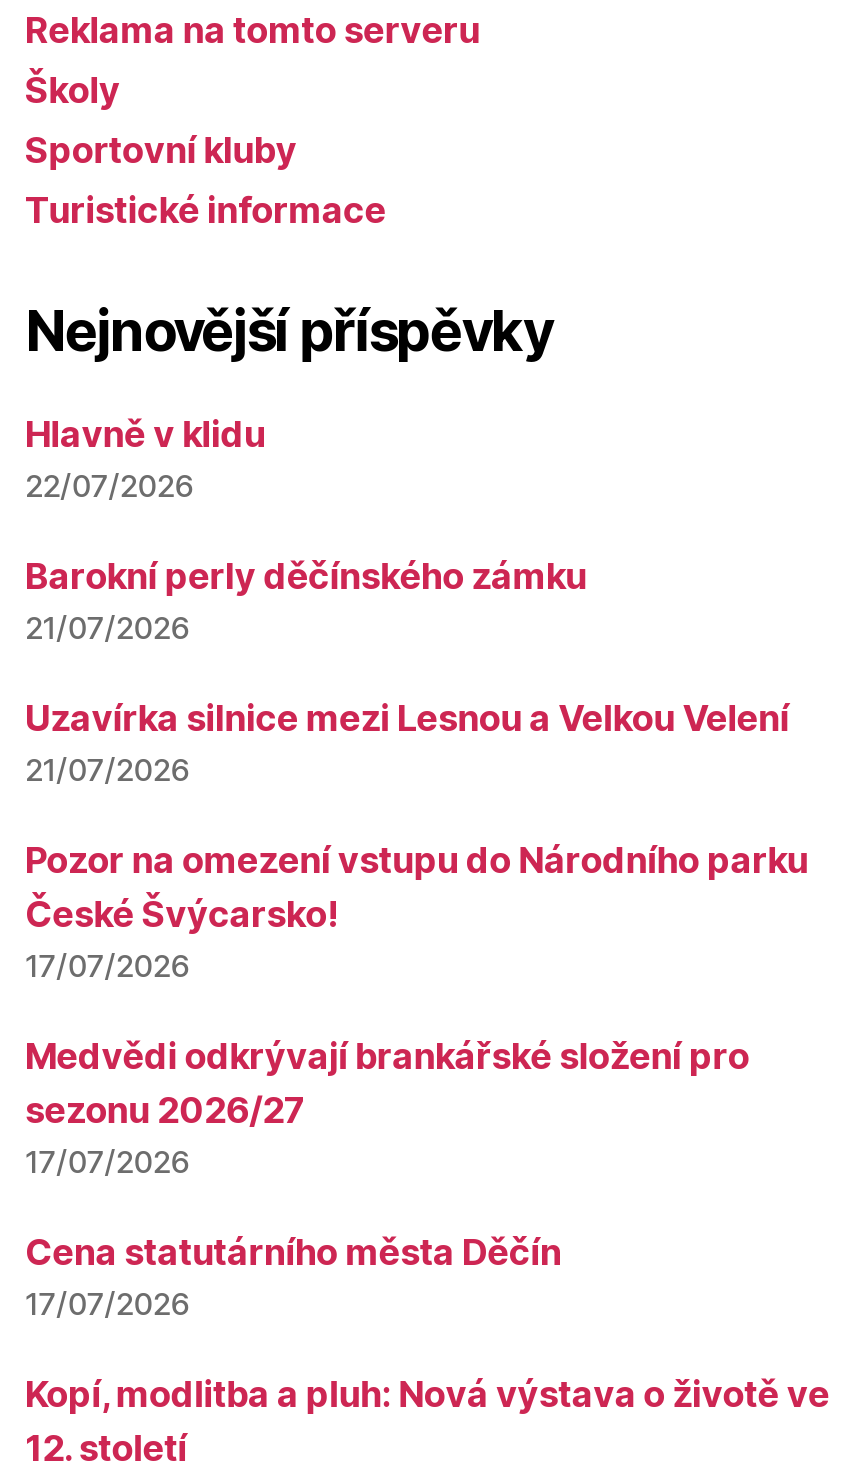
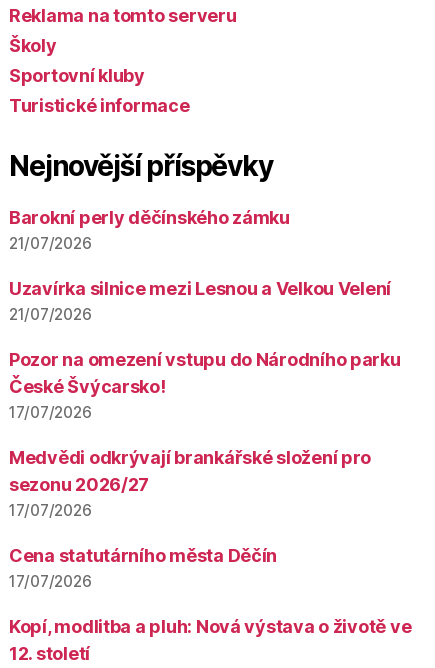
[25,413,265,505] Hlavně v klidu | 22/07/2026 -> none

